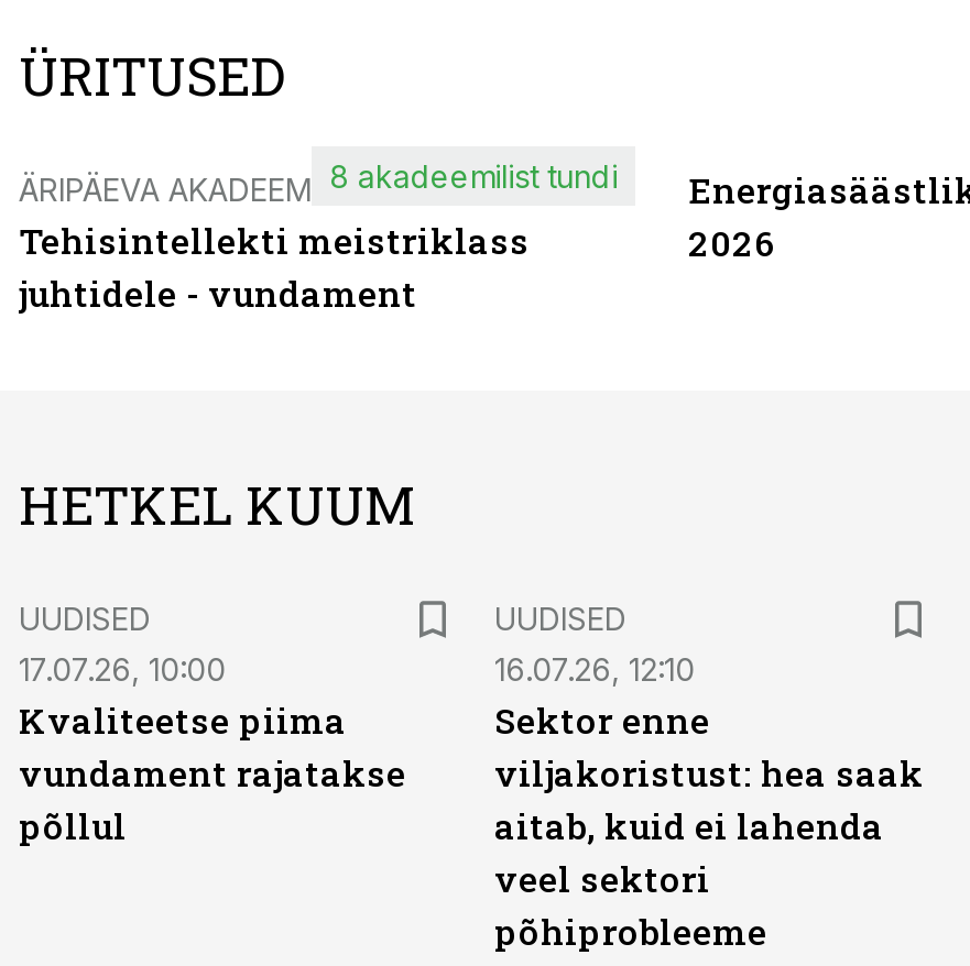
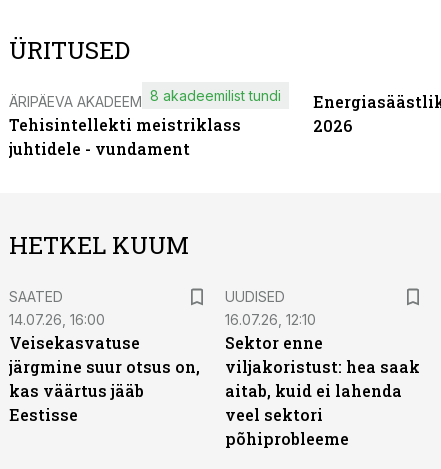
[19,600,406,848] UUDISED | 17.07.26, 10:00 | Kvaliteetse piima | vundament rajatakse | põllul -> [9,288,200,425] SAATED | 14.07.26, 16:00 | Veisekasvatuse | järgmine suur otsus on, | kas väärtus jääb | Eestisse

